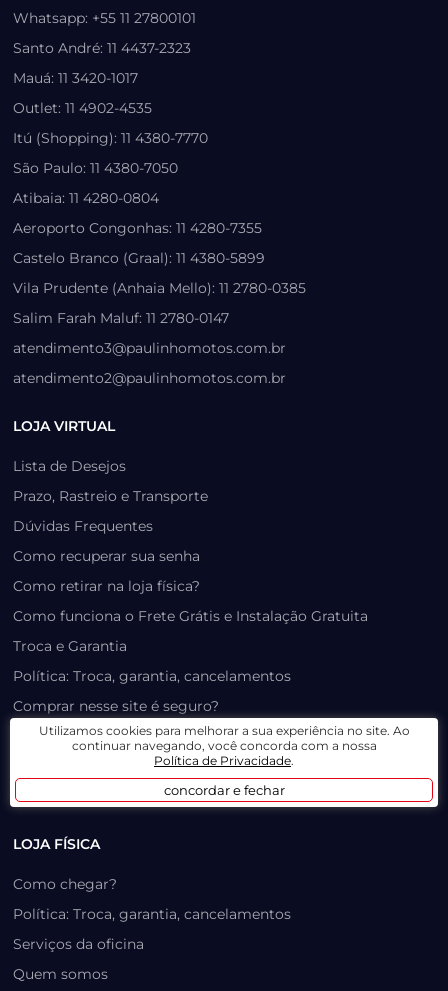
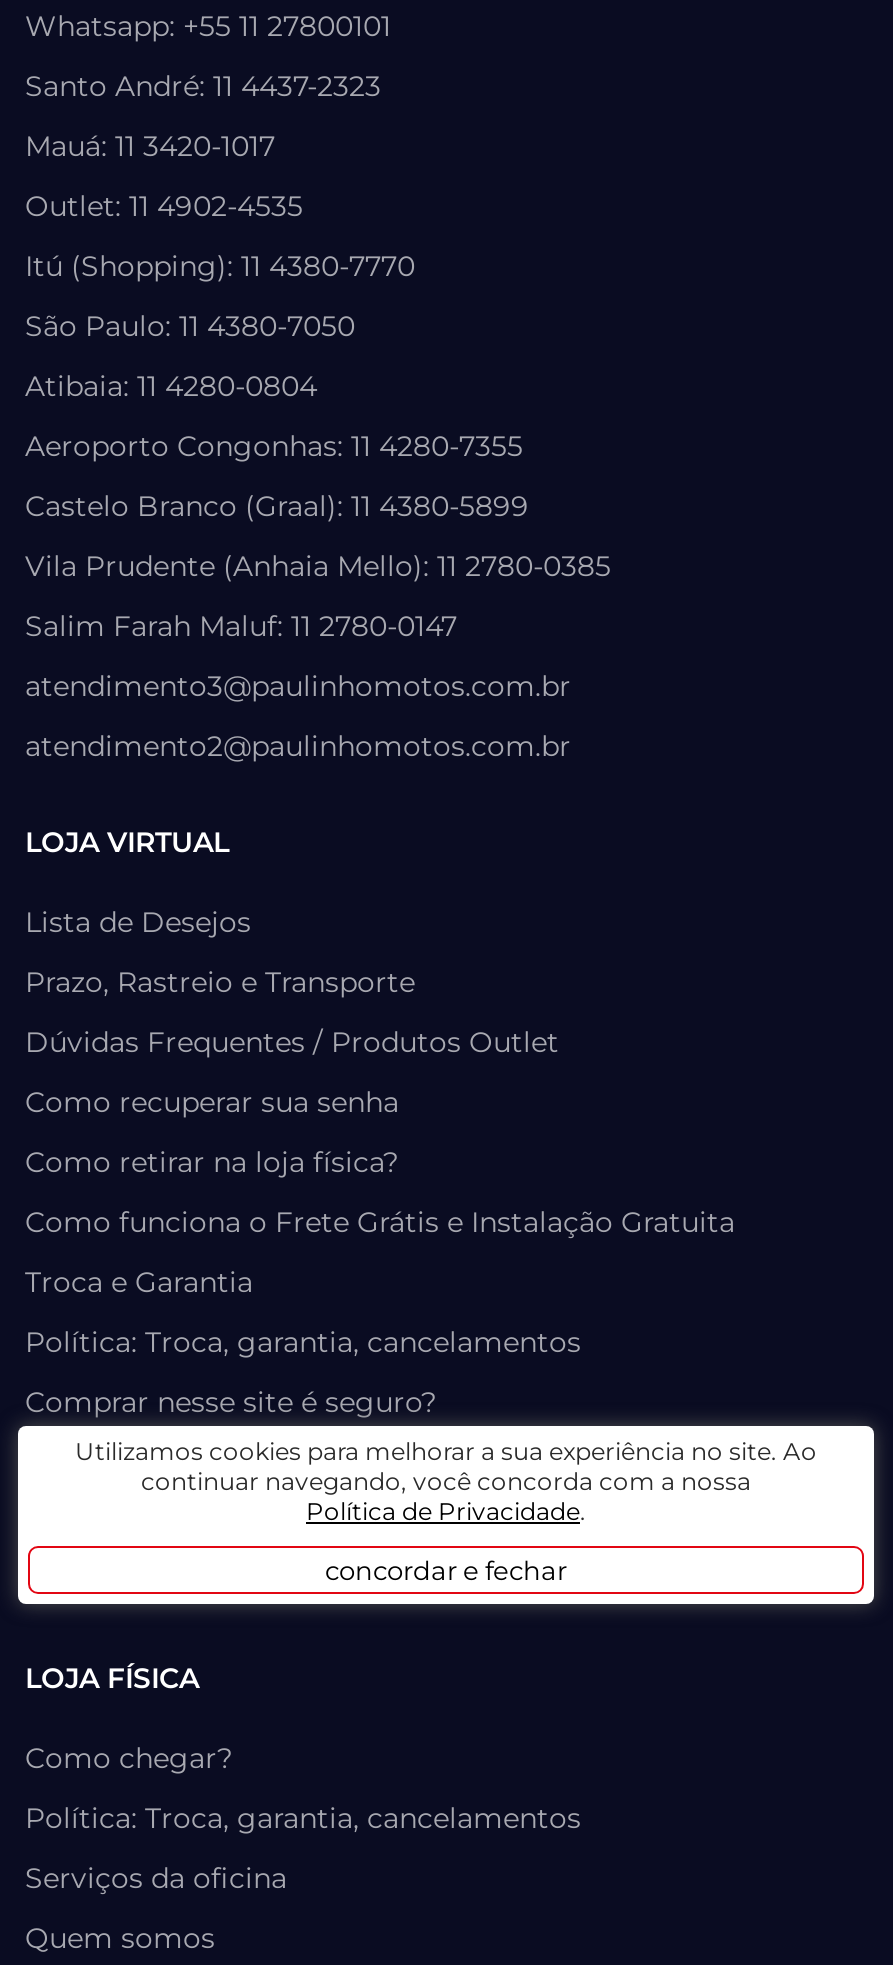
[13,517,153,535] Dúvidas Frequentes -> [25,1024,559,1060] Dúvidas Frequentes / Produtos Outlet

